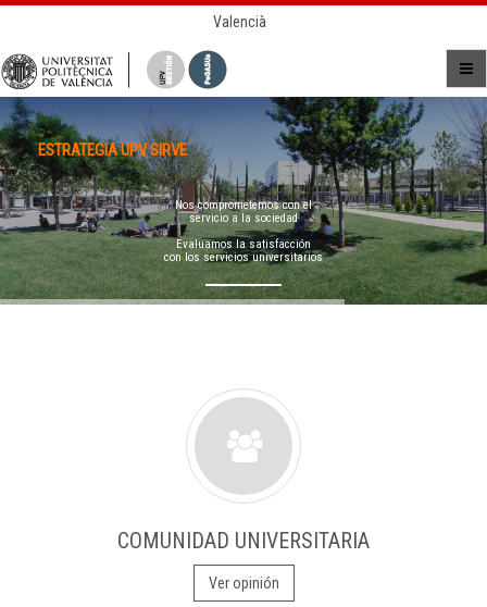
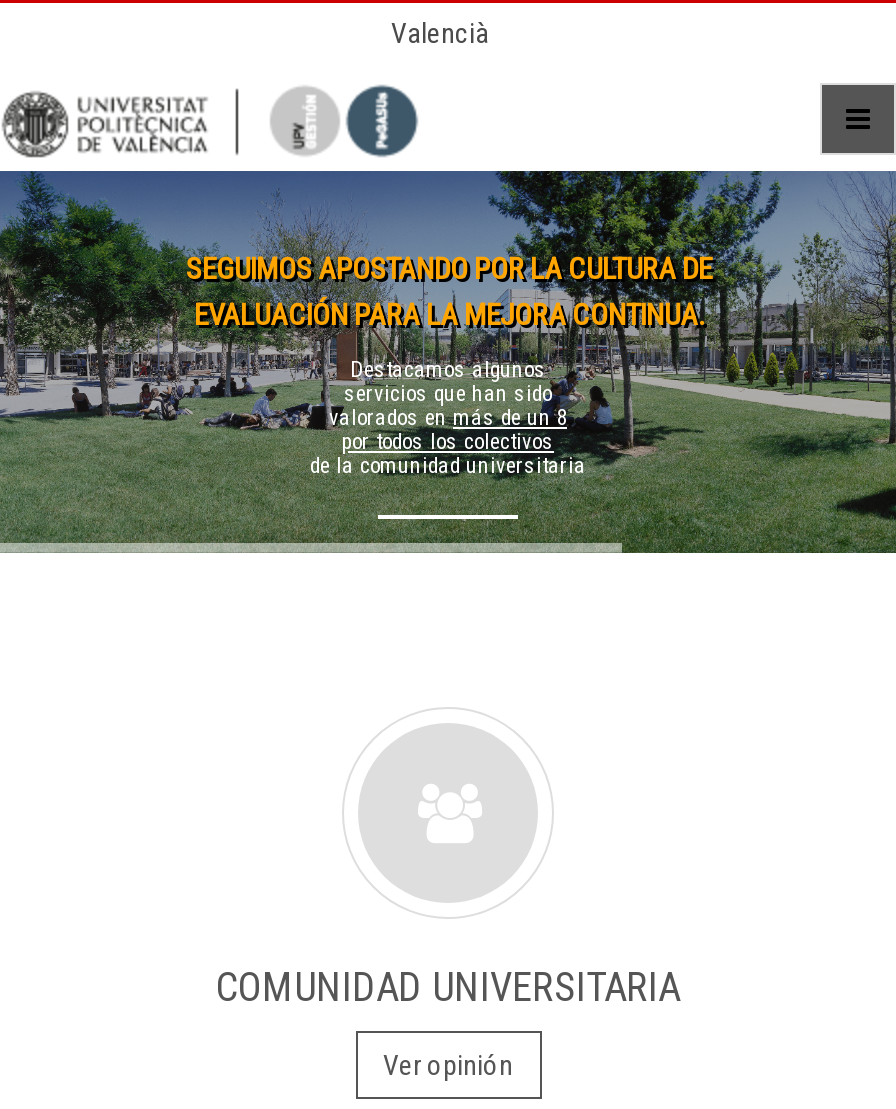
[38,141,323,264] ESTRATEGIA UPV SIRVE | Nos comprometemos con el | servicio a la sociedad | Evaluamos la satisfacción | con los servicios universitarios -> [185,251,711,478] SEGUIMOS APOSTANDO POR LA CULTURA DE | EVALUACIÓN PARA LA MEJORA CONTINUA. | Destacamos algunos | servicios que han sido | valorados en más de un 8 | por todos los colectivos | de la comunidad universitaria

